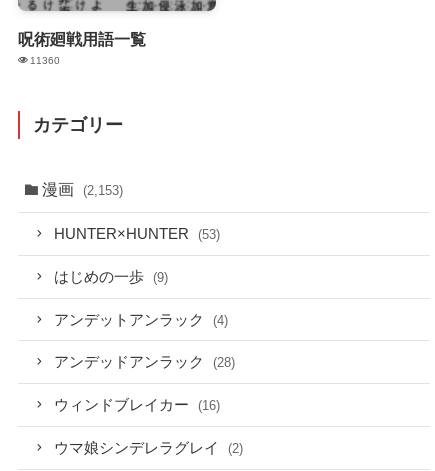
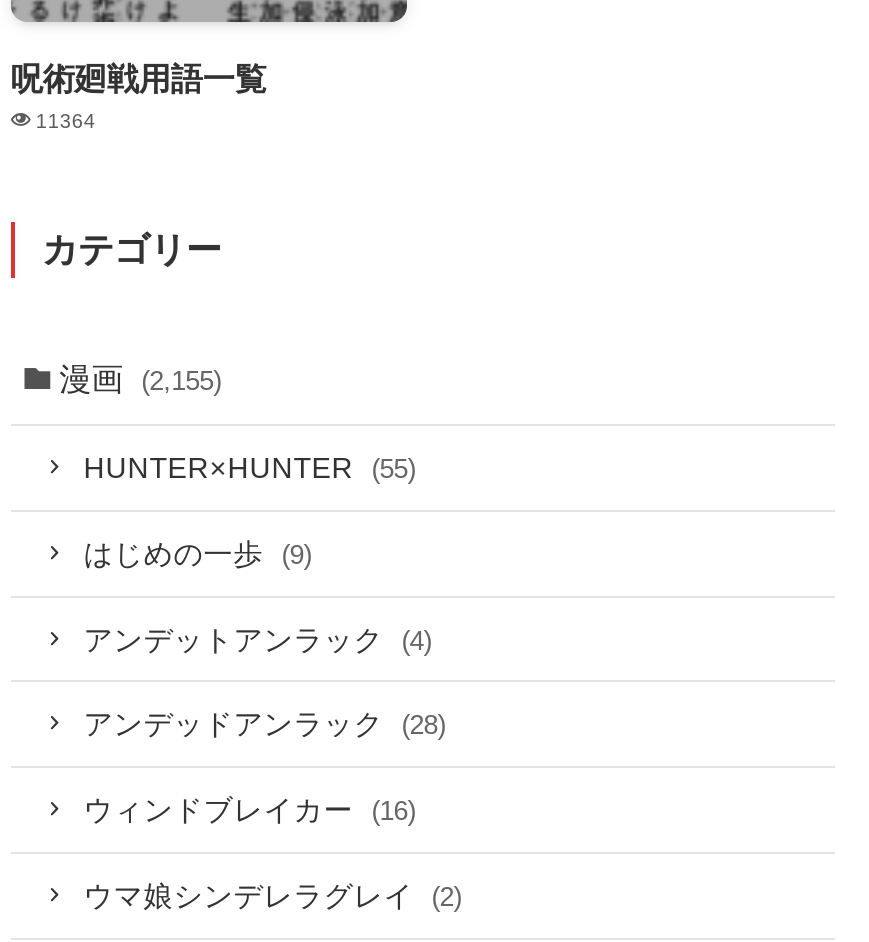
[30,55,60,66] 11360 -> [36,110,96,132] 11364
[42,180,123,198] 漫画 (2,153) -> [59,360,221,396] 漫画 (2,155)
[54,226,220,242] HUNTER×HUNTER (53) -> [83,452,415,484] HUNTER×HUNTER (55)

